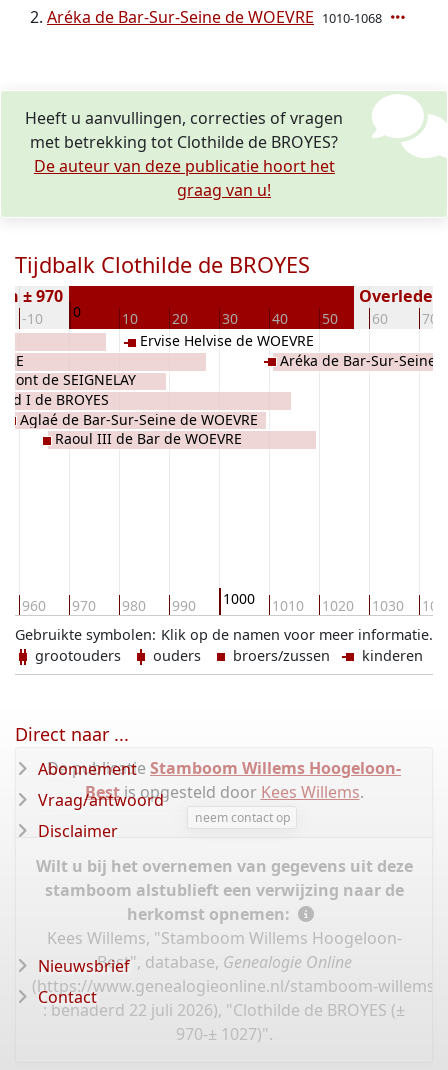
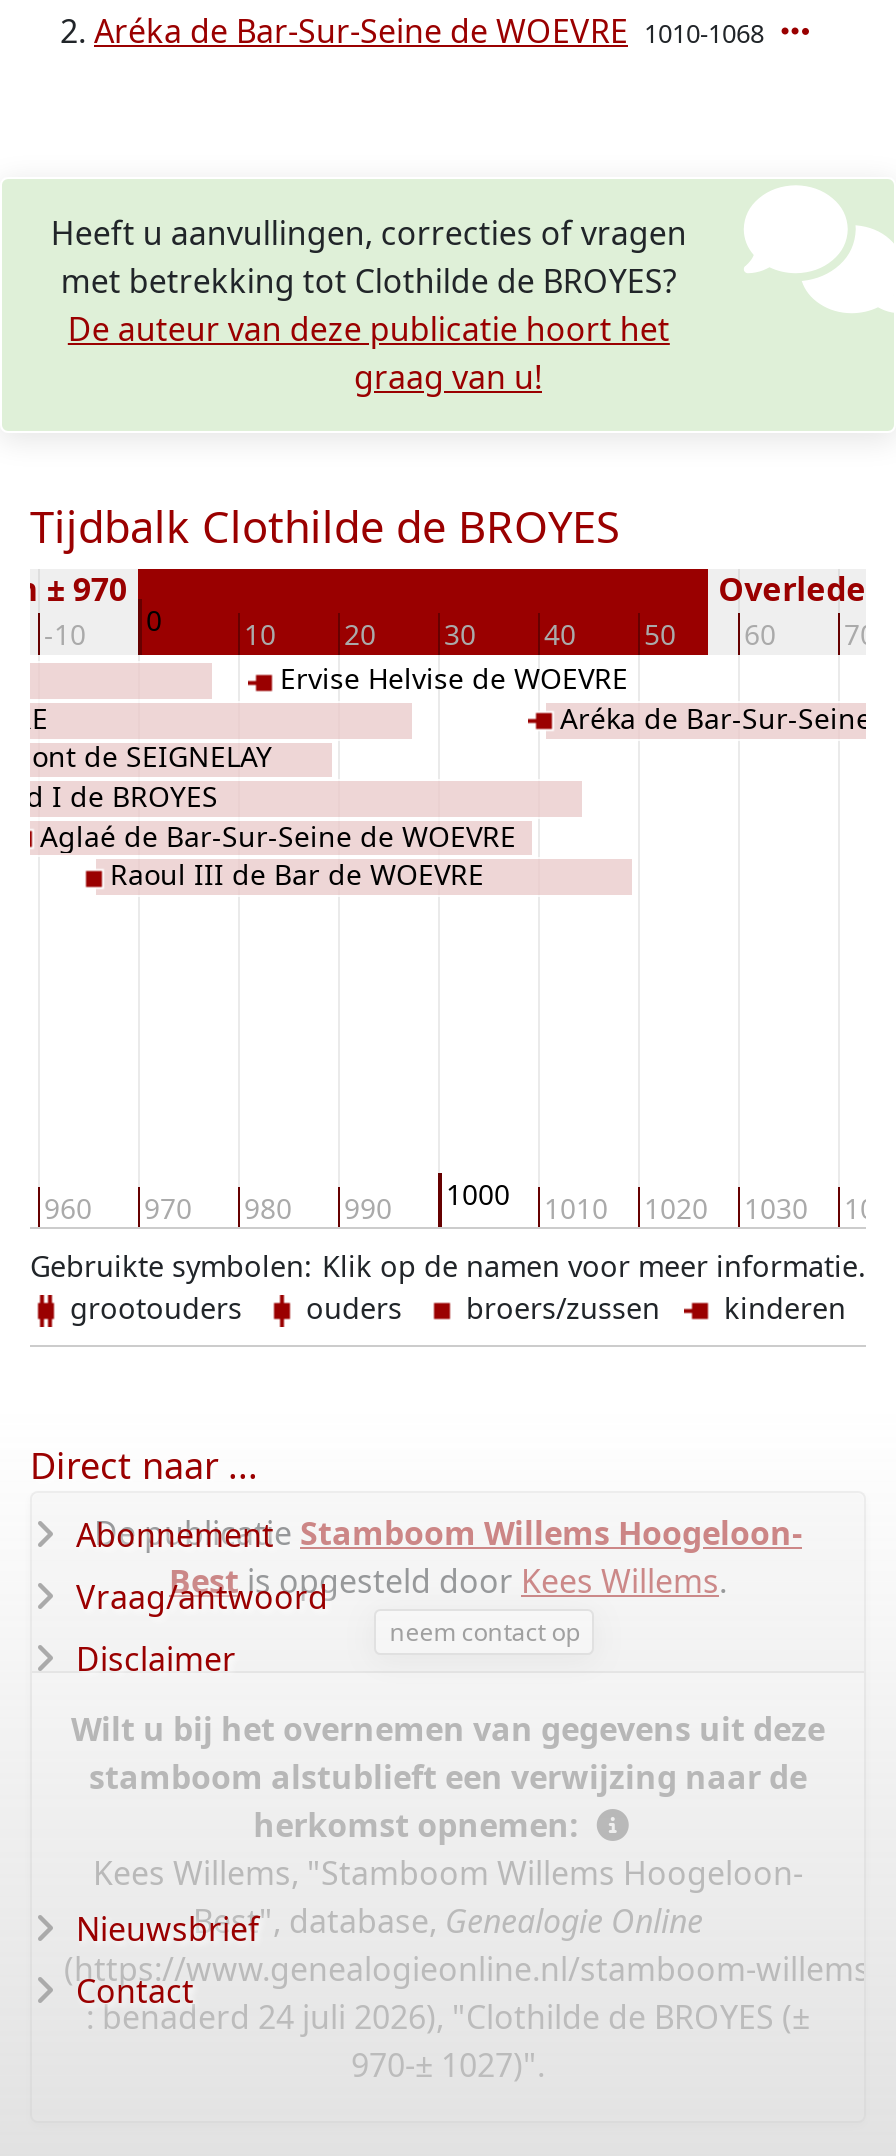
[43,999,405,1021] : benaderd 22 juli 2026), "Clothilde de BROYES (± -> [86,1996,810,2040] : benaderd 24 juli 2026), "Clothilde de BROYES (±

